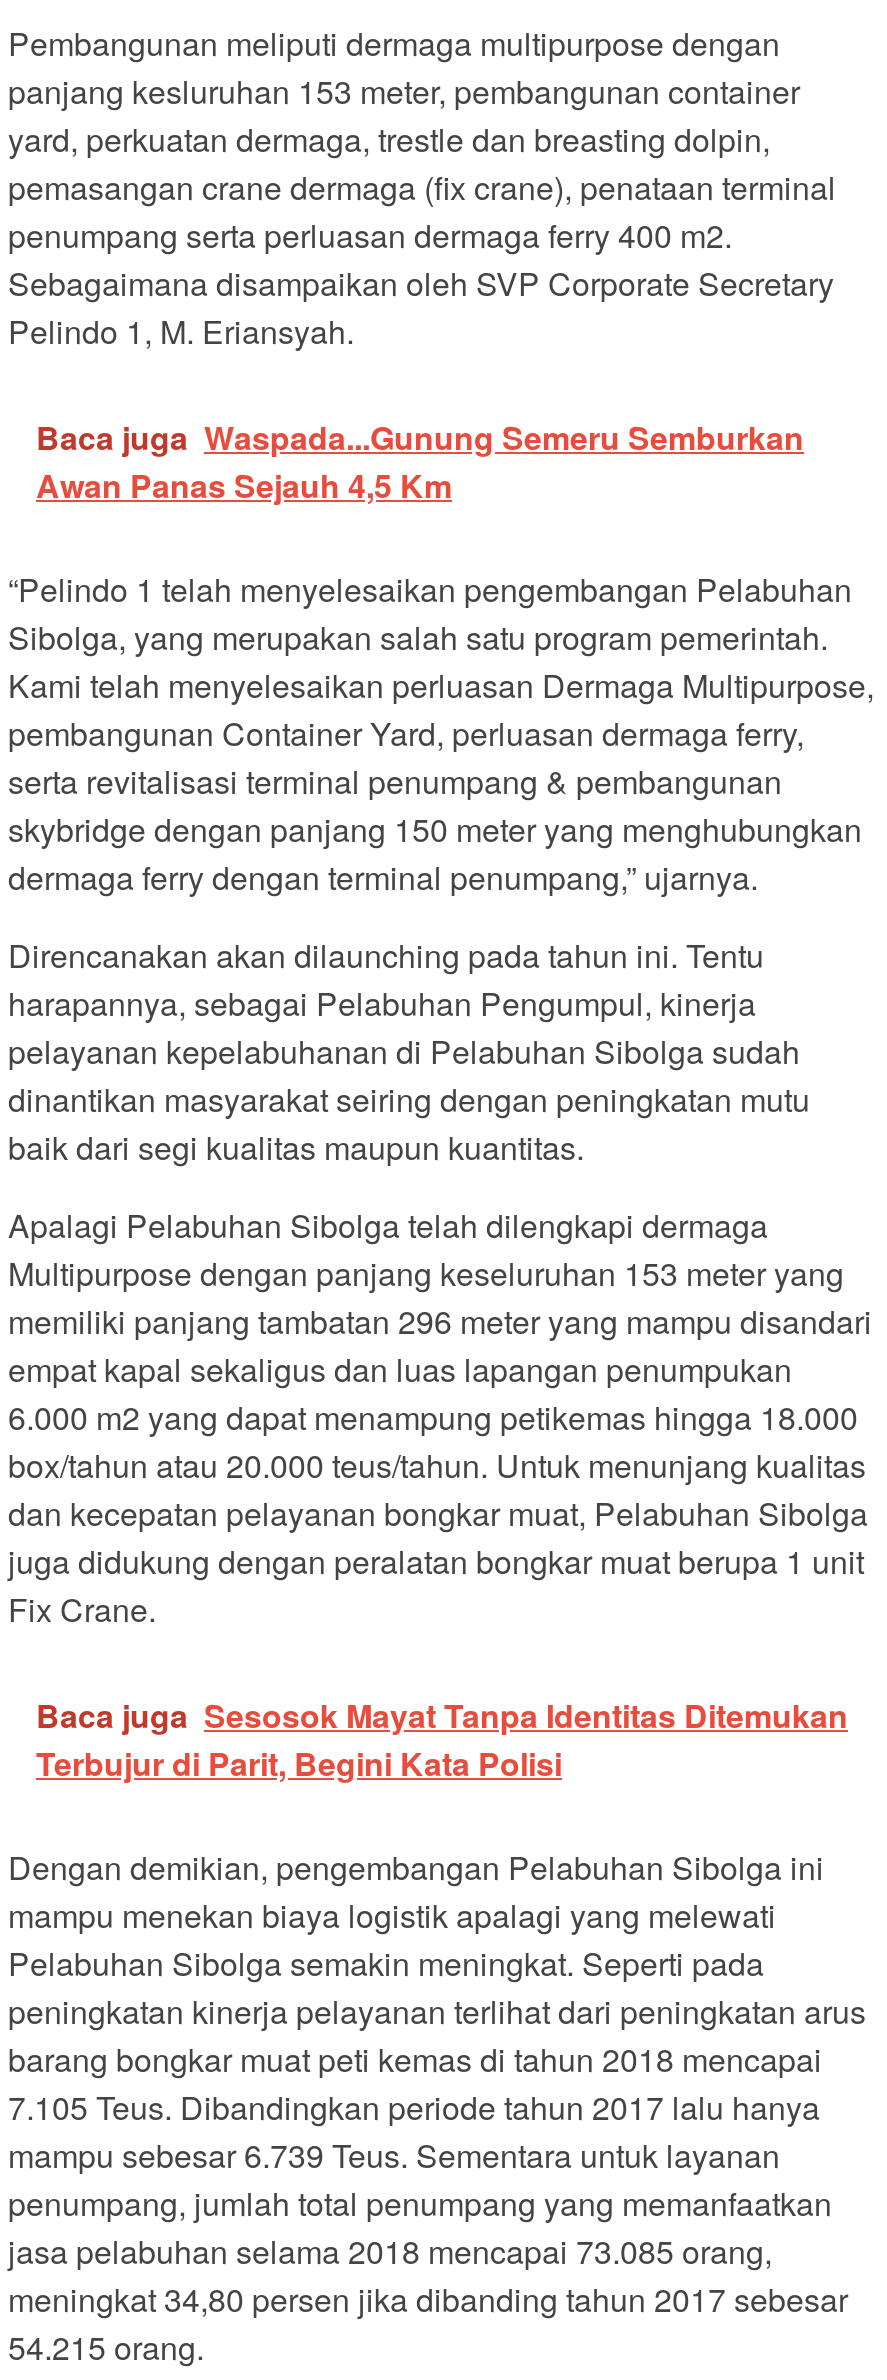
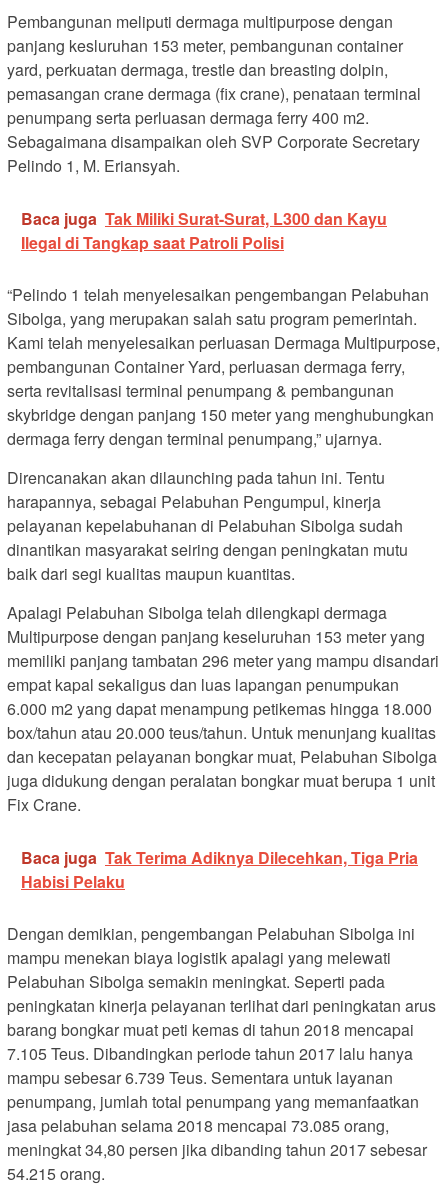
[36,414,804,508] Baca juga Waspada...Gunung Semeru Semburkan | Awan Panas Sejauh 4,5 Km -> [21,207,387,254] Baca juga Tak Miliki Surat-Surat, L300 dan Kayu | Ilegal di Tangkap saat Patroli Polisi
[36,1692,848,1786] Baca juga Sesosok Mayat Tanpa Identitas Ditemukan | Terbujur di Parit, Begini Kata Polisi -> [21,846,418,893] Baca juga Tak Terima Adiknya Dilecehkan, Tiga Pria | Habisi Pelaku

